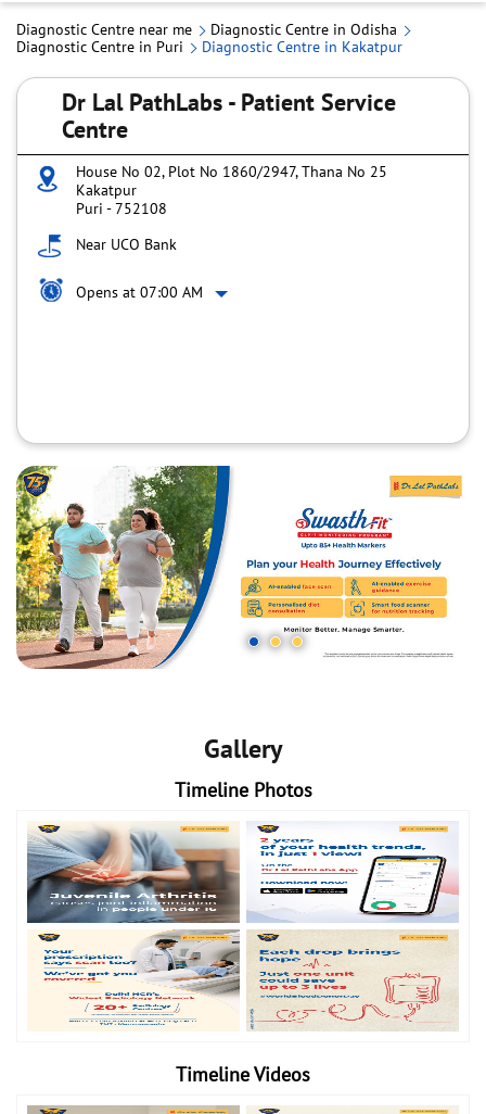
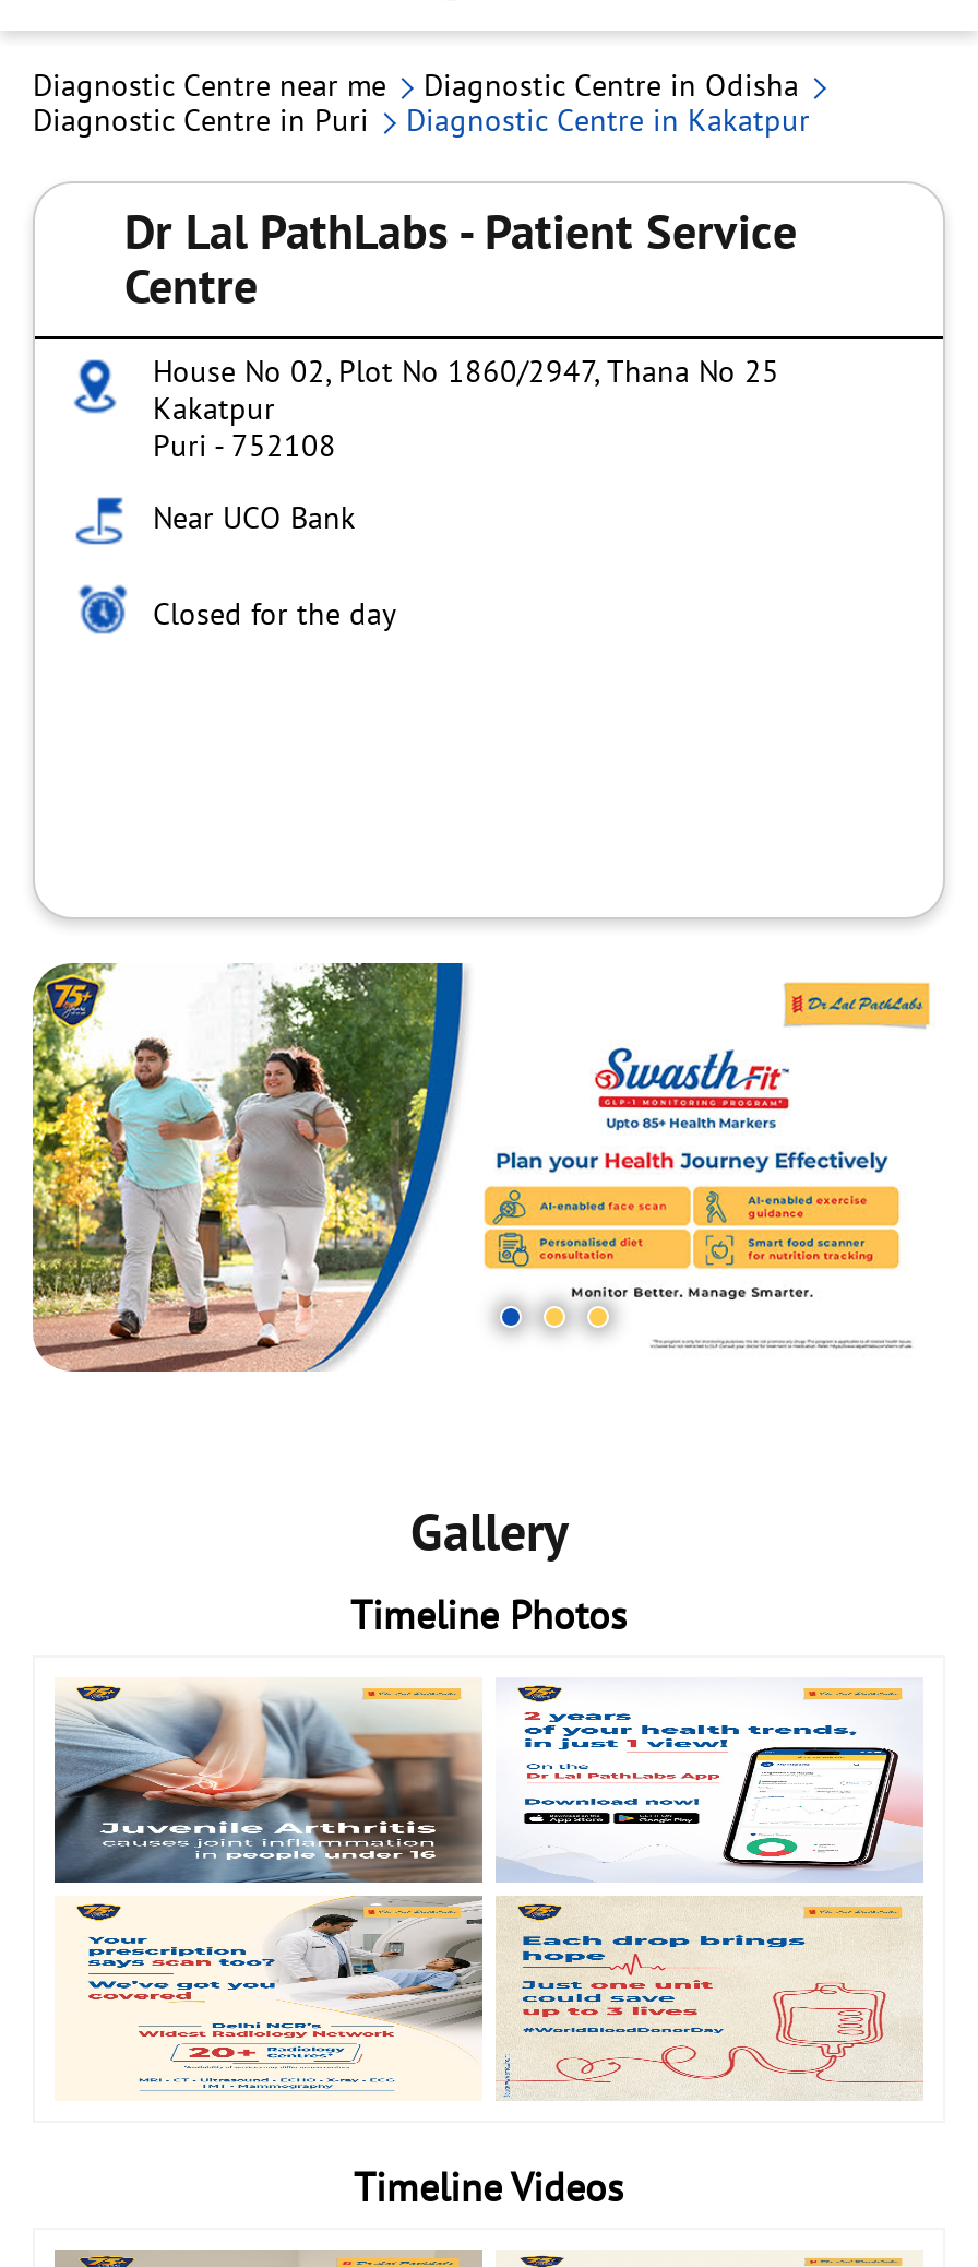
[76,282,203,302] Opens at 07:00 AM -> [153,594,397,633] Closed for the day

